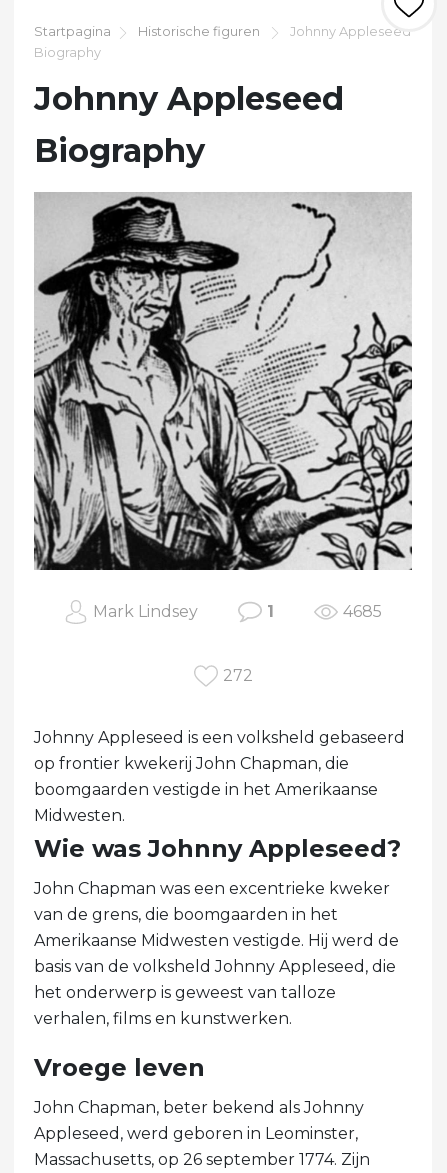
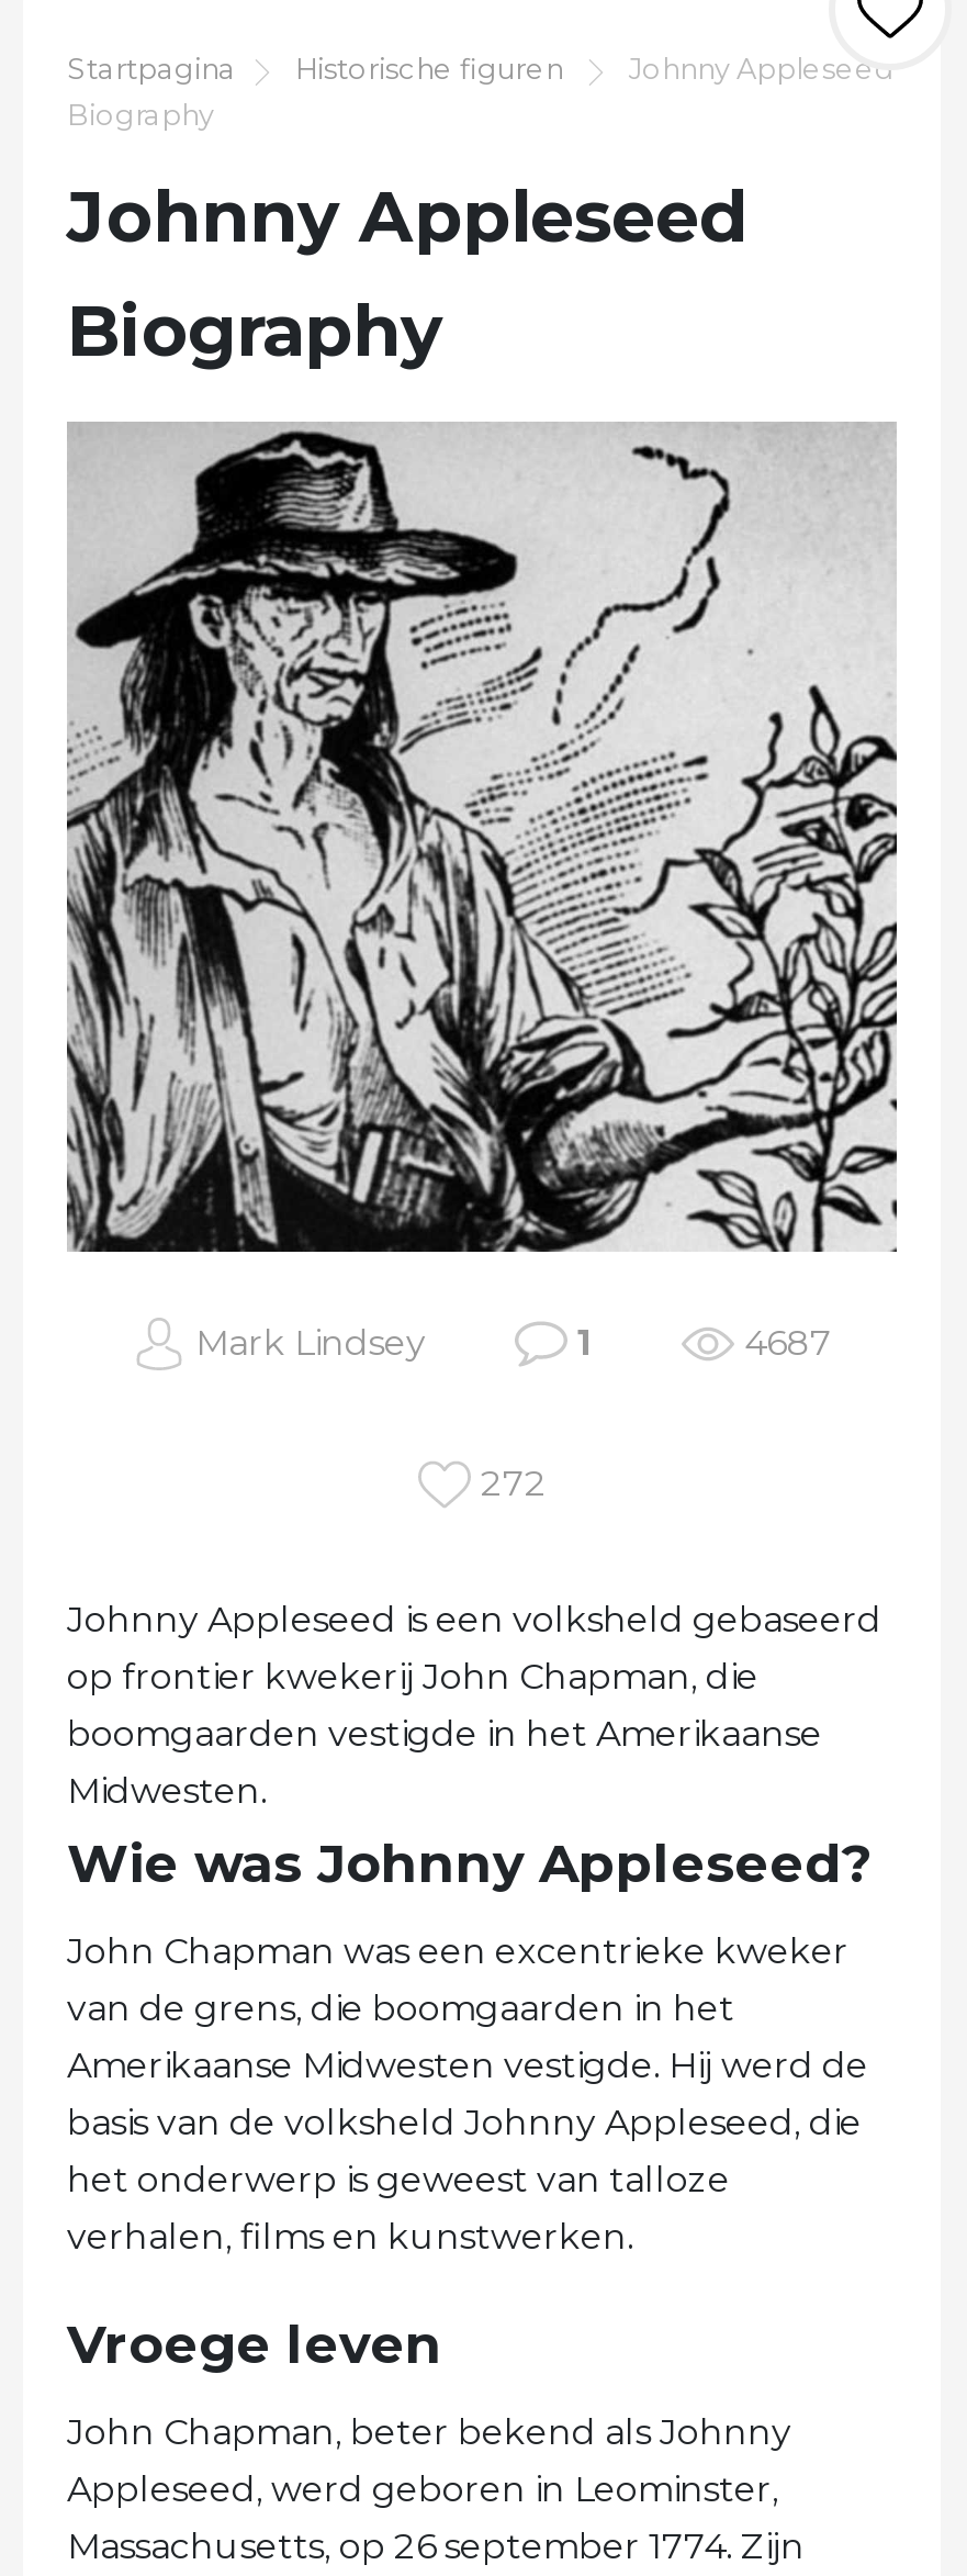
[343,602,382,621] 4685 -> [744,1322,832,1364] 4687

